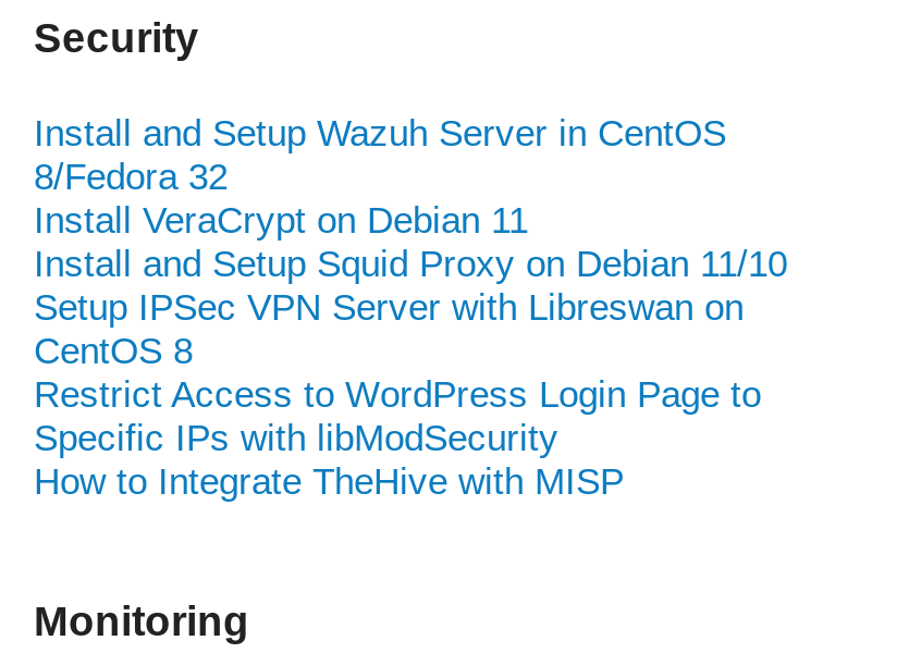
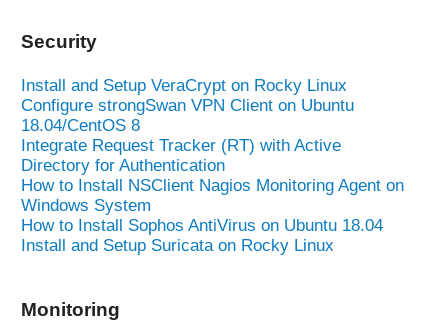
[34,113,787,502] Install and Setup Wazuh Server in CentOS | 8/Fedora 32 | Install VeraCrypt on Debian 11 | Install and Setup Squid Proxy on Debian 11/10 | Setup IPSec VPN Server with Libreswan on | CentOS 8 | Restrict Access to WordPress Login Page to | Specific IPs with libModSecurity | How to Integrate TheHive with MISP -> [21,76,404,255] Install and Setup VeraCrypt on Rocky Linux | Configure strongSwan VPN Client on Ubuntu | 18.04/CentOS 8 | Integrate Request Tracker (RT) with Active | Directory for Authentication | How to Install NSClient Nagios Monitoring Agent on | Windows System | How to Install Sophos AntiVirus on Ubuntu 18.04 | Install and Setup Suricata on Rocky Linux

